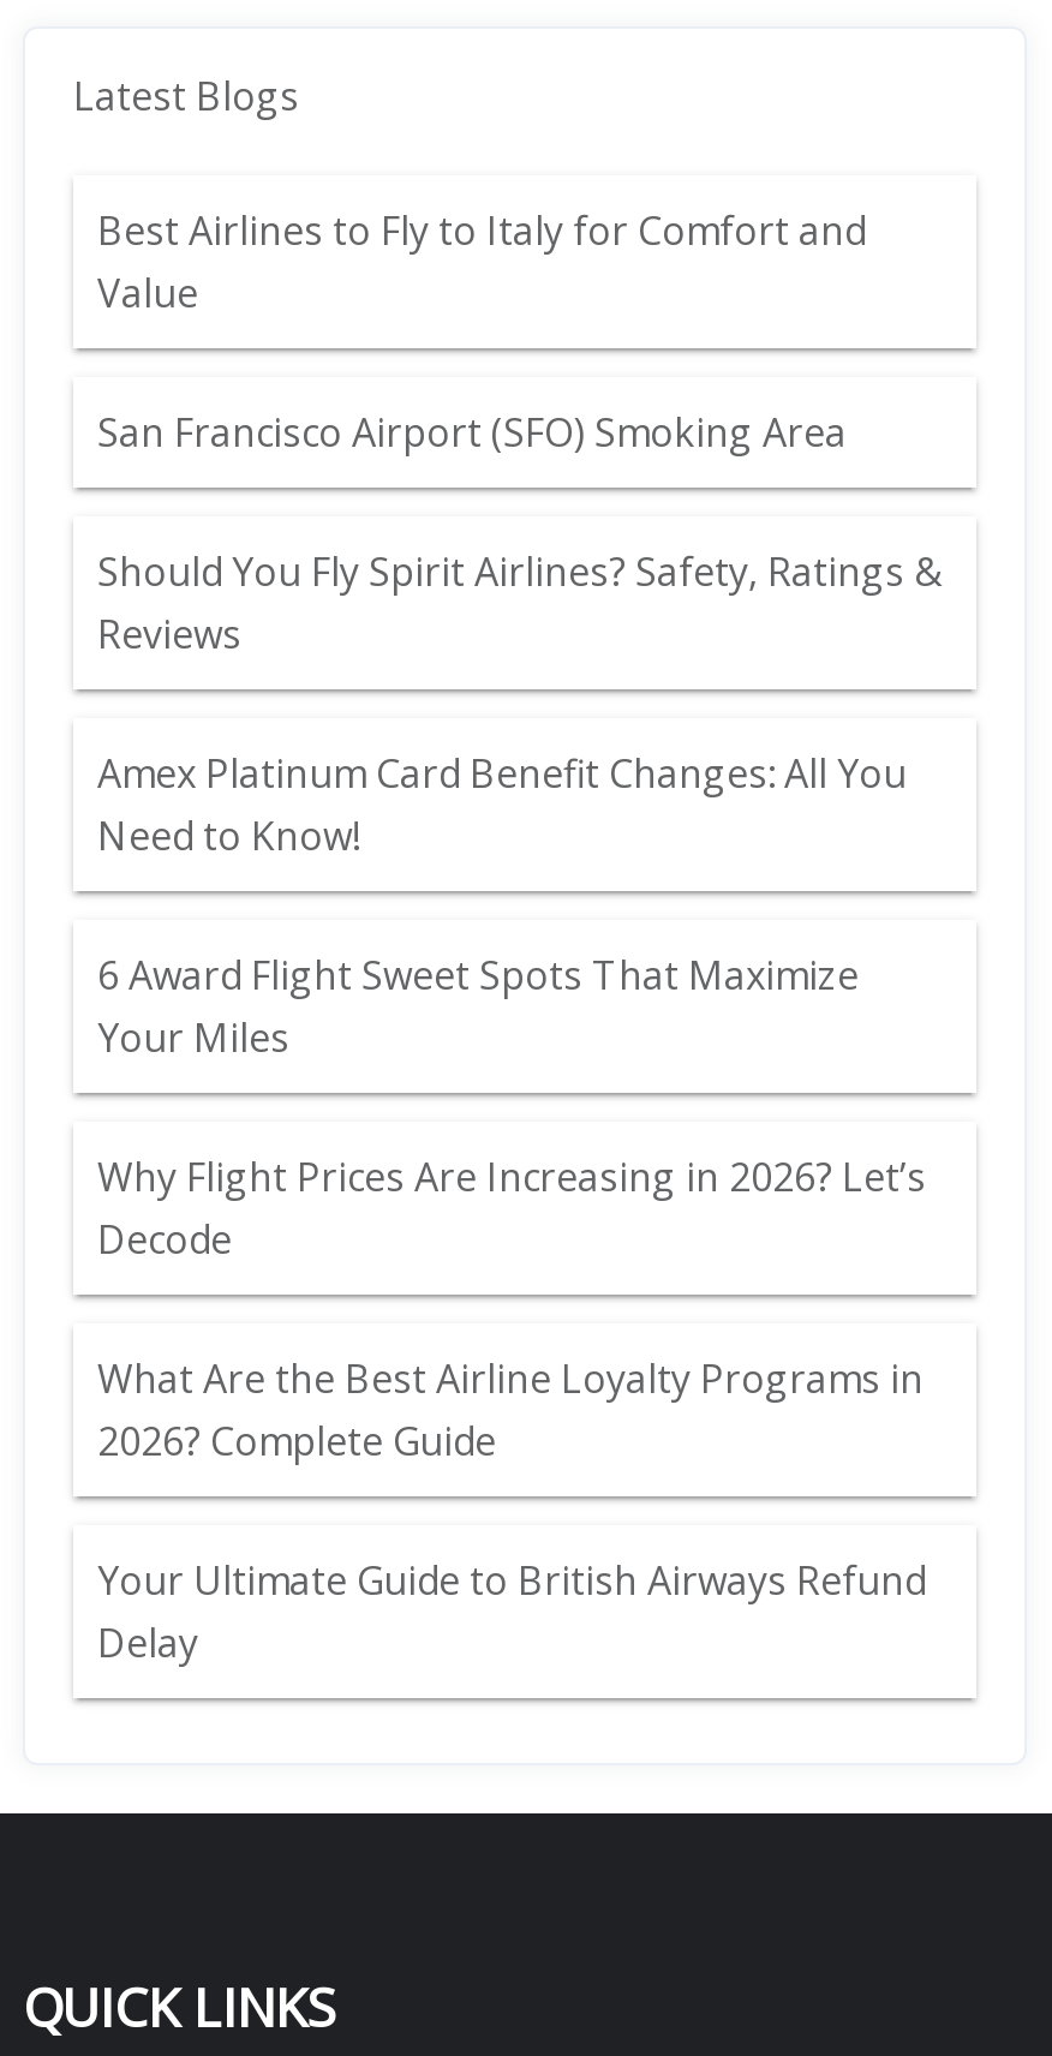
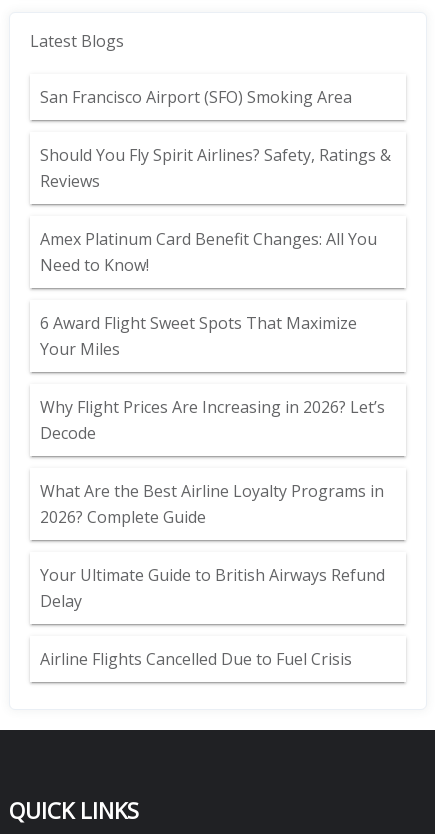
[97,204,866,319] Best Airlines to Fly to Italy for Comfort and | Value -> none
moved [97,406,940,1669] -> [40,86,391,612]: San Francisco Airport (SFO) Smoking Area | Should You Fly Spirit Airlines? Safety, Ratings & | Reviews | ... | Your Ultimate Guide to British Airways Refund | Delay
none -> [40,648,352,670] Airline Flights Cancelled Due to Fuel Crisis

